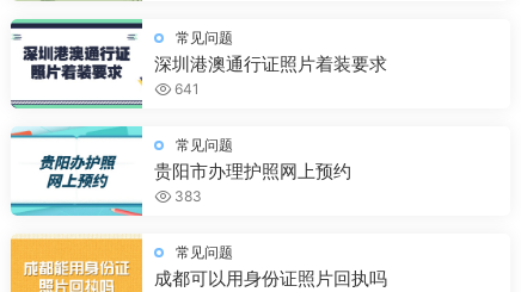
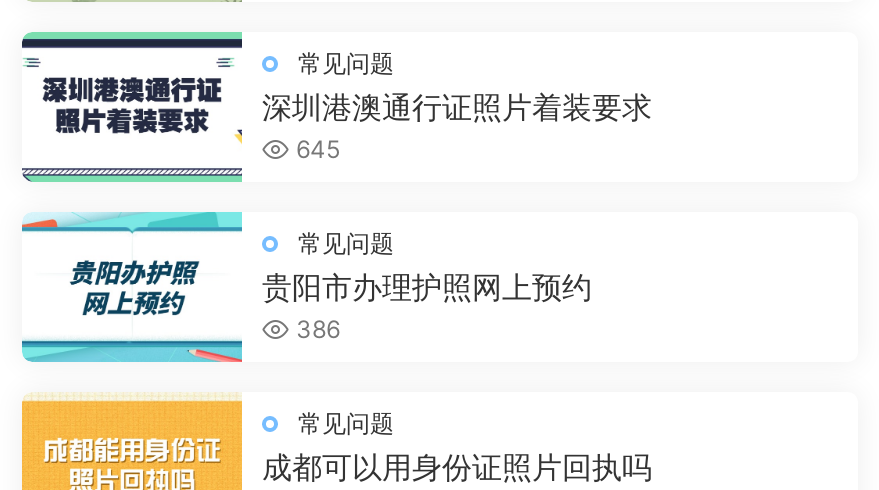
[171,80,200,98] 641 -> [290,134,340,164] 645
[171,187,202,205] 383 -> [290,314,340,344] 386

